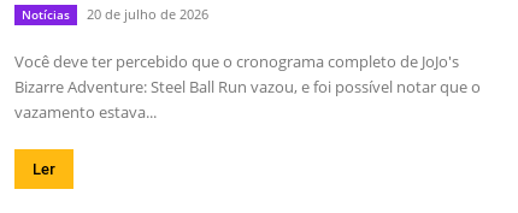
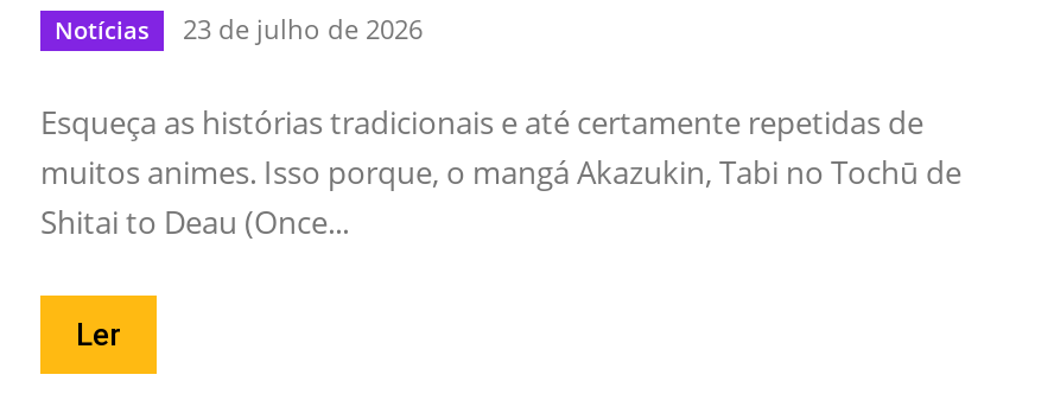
[22,5,208,23] Notícias 20 de julho de 2026 -> [55,10,423,46] Notícias 23 de julho de 2026
[14,51,481,123] Você deve ter percebido que o cronograma completo de JoJo's | Bizarre Adventure: Steel Ball Run vazou, e foi possível notar que o | vazamento estava... -> [40,100,961,243] Esqueça as histórias tradicionais e até certamente repetidas de | muitos animes. Isso porque, o mangá Akazukin, Tabi no Tochū de | Shitai to Deau (Once...

